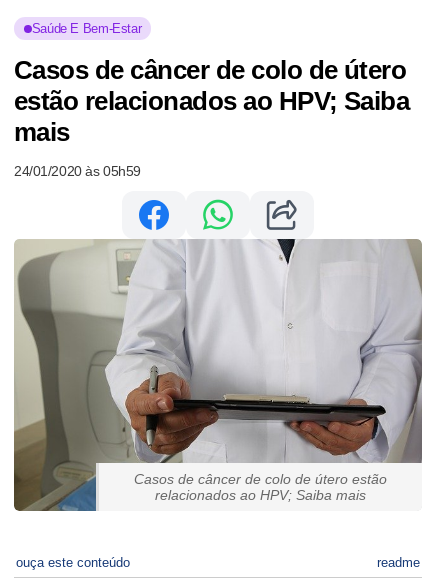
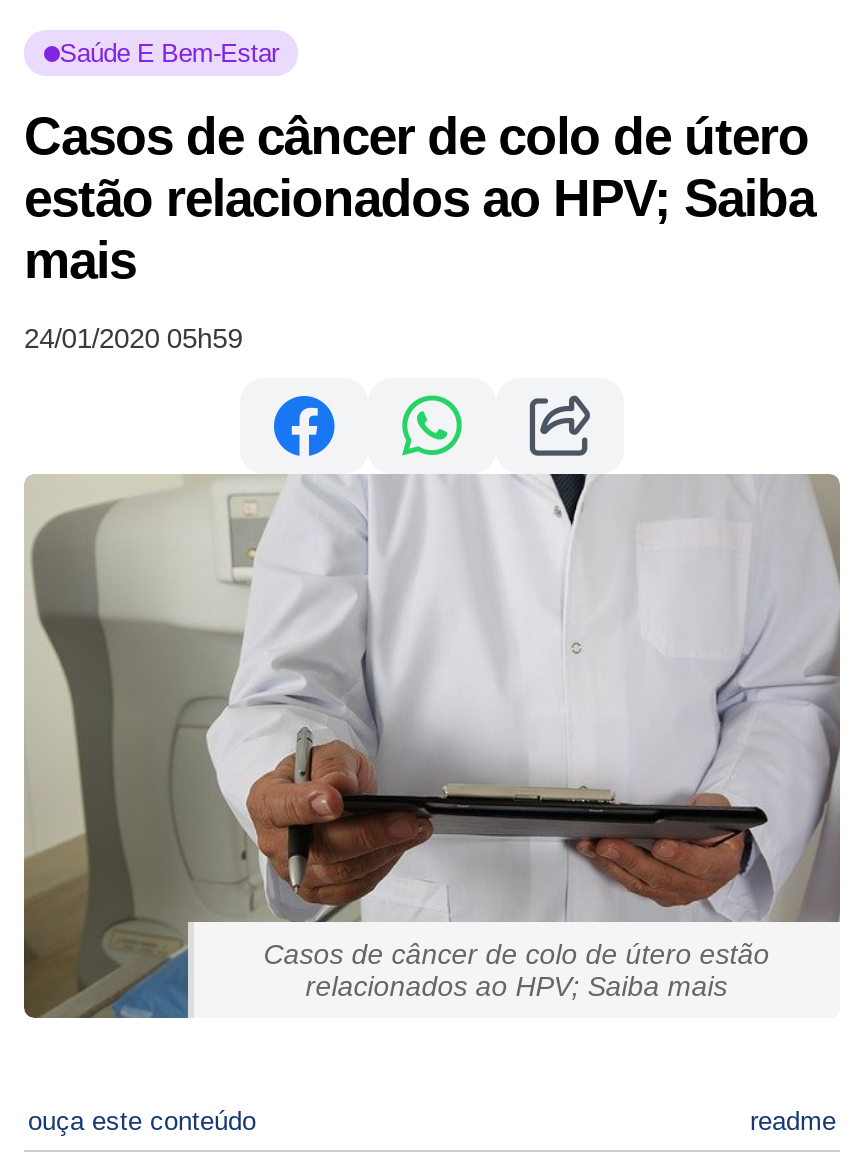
[14,163,141,179] 24/01/2020 às 05h59 -> [24,323,243,355] 24/01/2020 05h59

